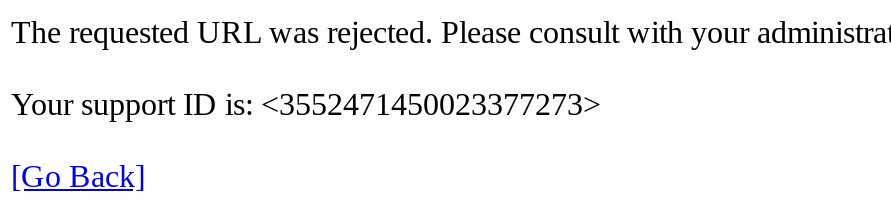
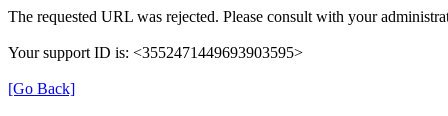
[11,87,601,121] Your support ID is: <3552471450023377273> -> [8,44,303,61] Your support ID is: <3552471449693903595>

